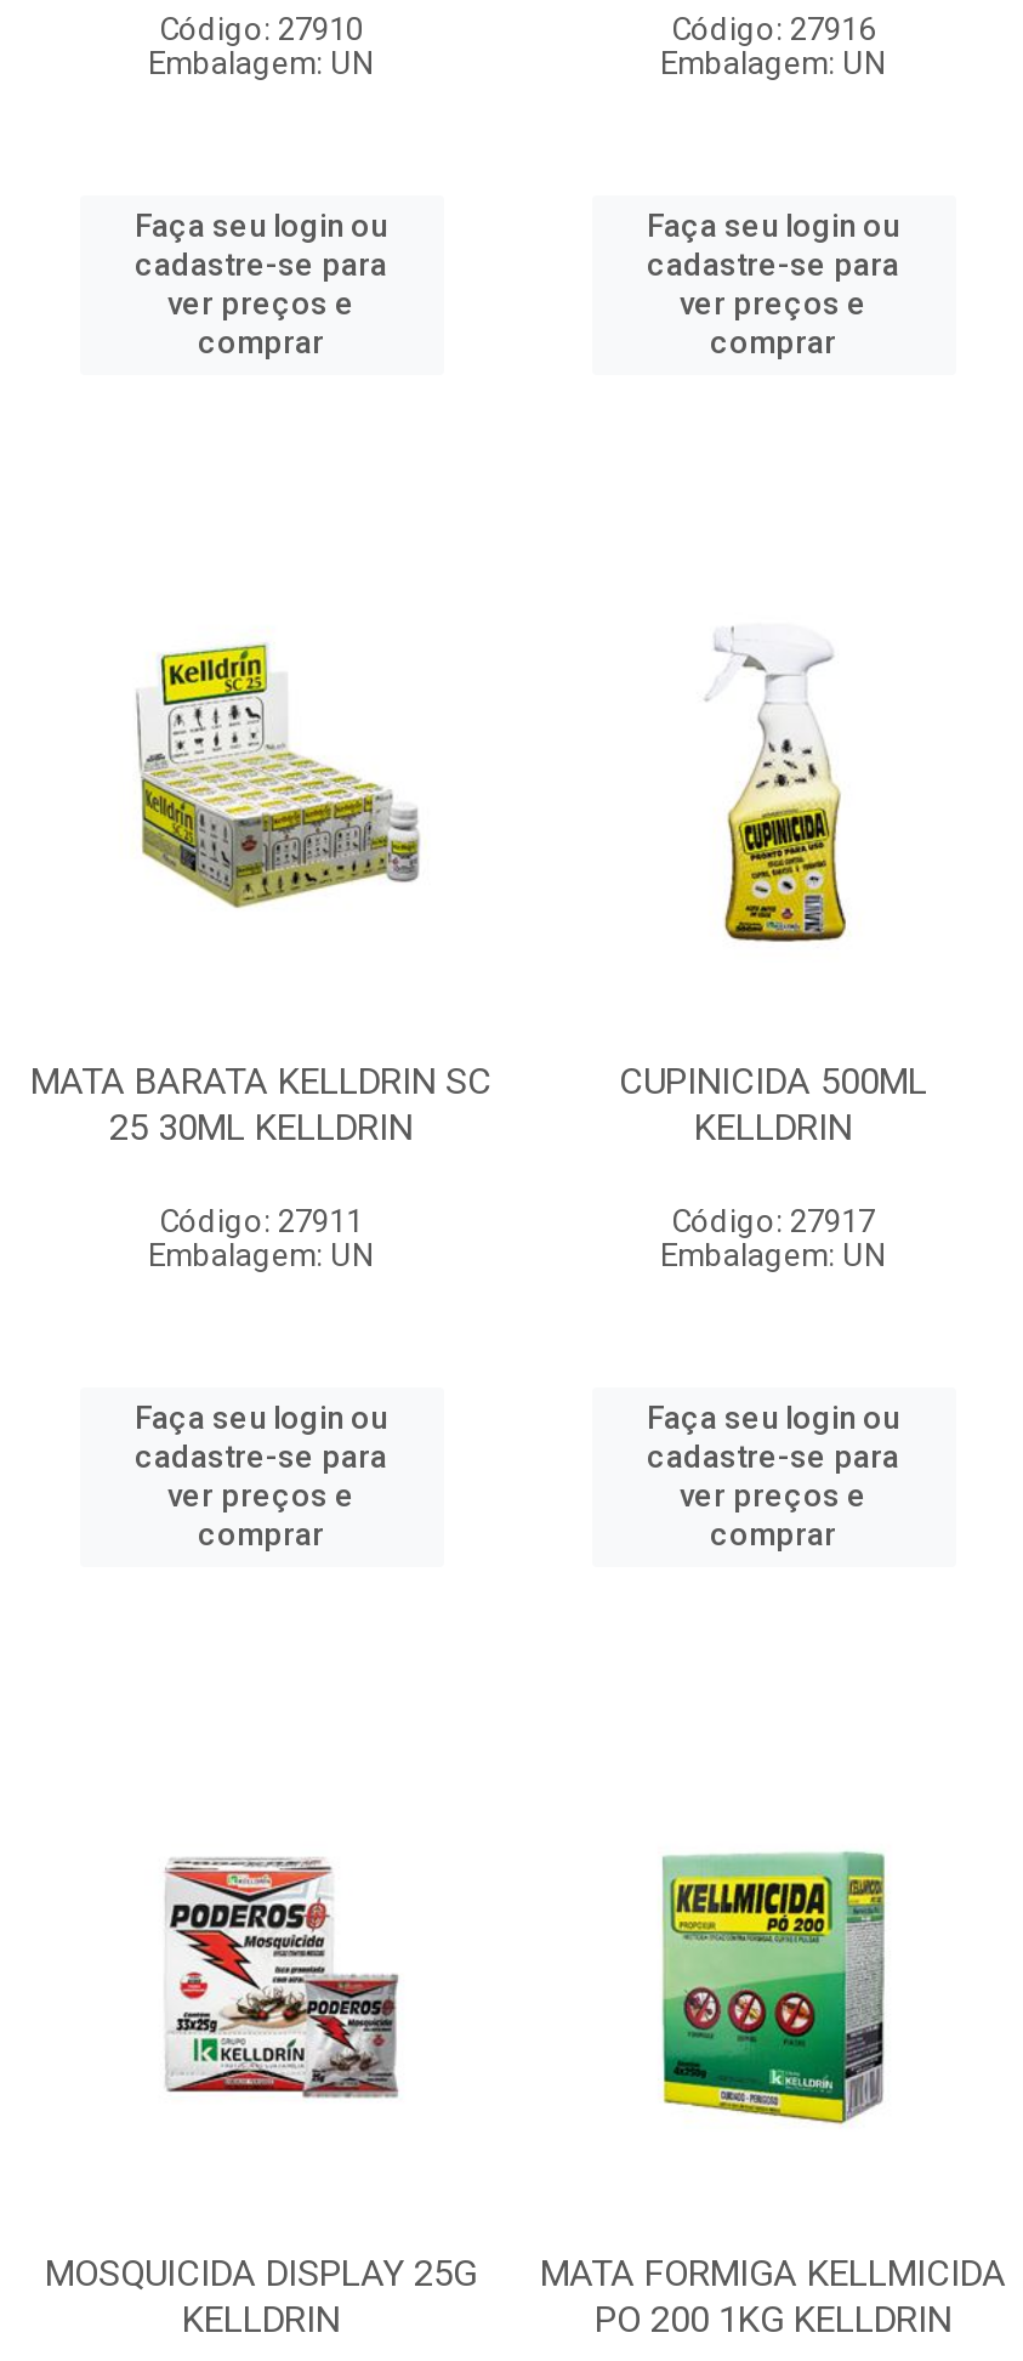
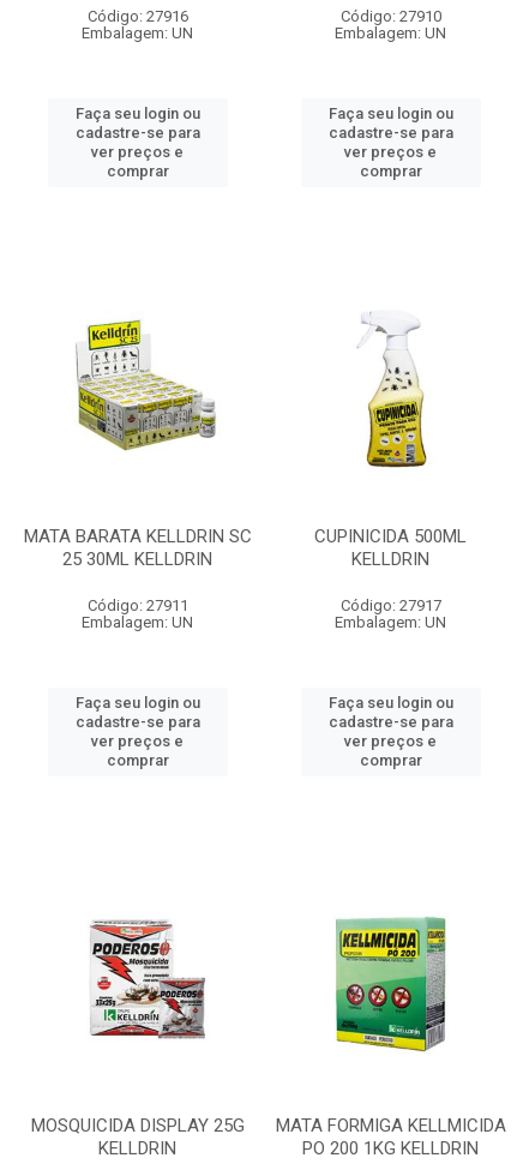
[159,11,363,47] Código: 27910 -> [87,7,188,25] Código: 27916
[671,11,875,47] Código: 27916 -> [340,7,441,25] Código: 27910

